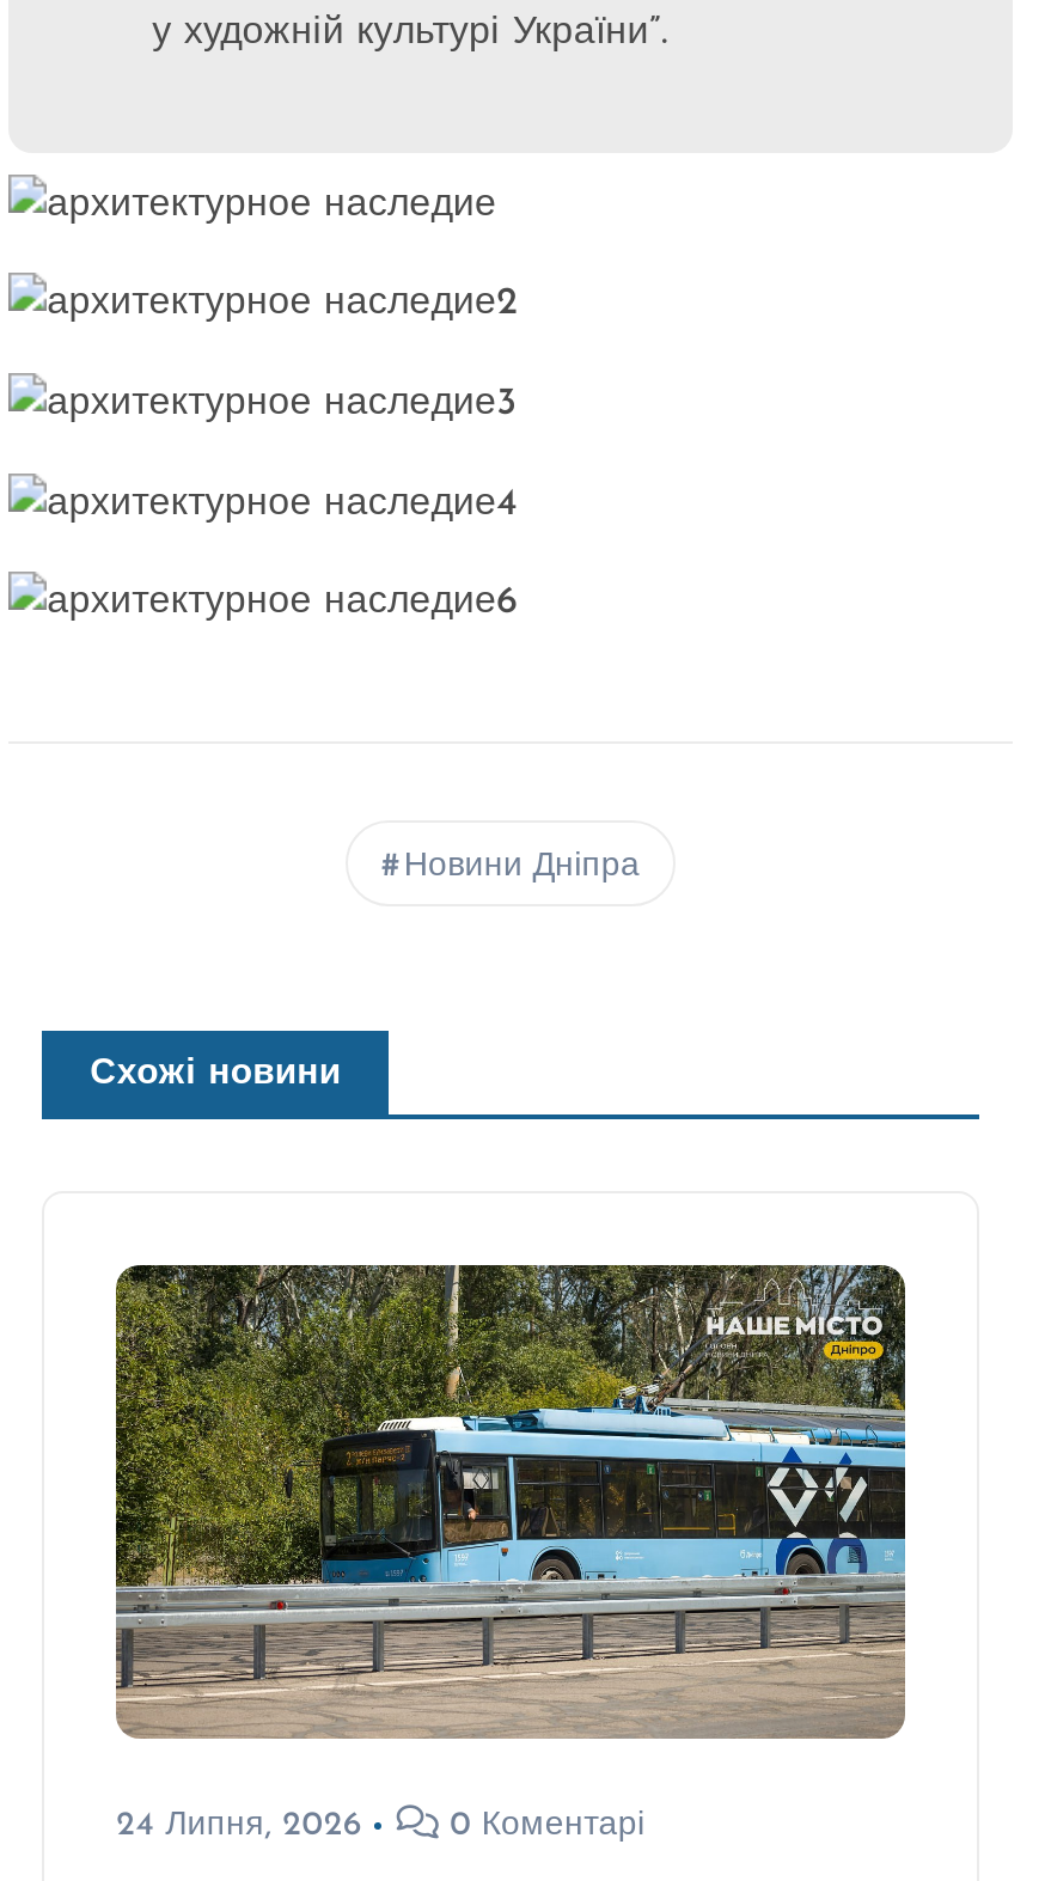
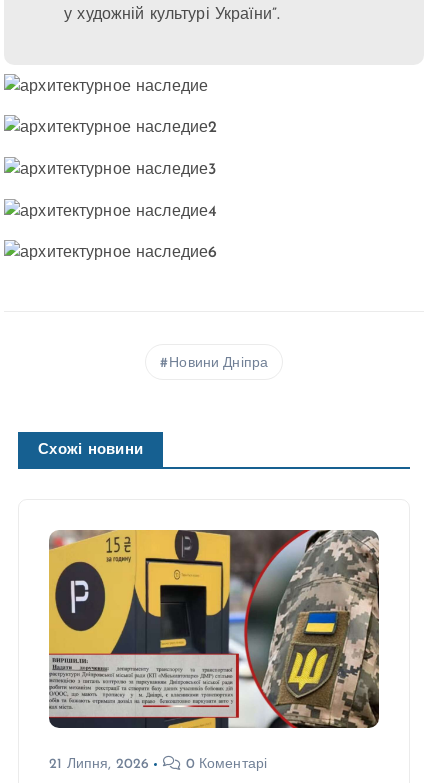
[114,1263,907,1844] [image] | 24 Липня, 2026 -> [48,529,380,772] [image] | 21 Липня, 2026

